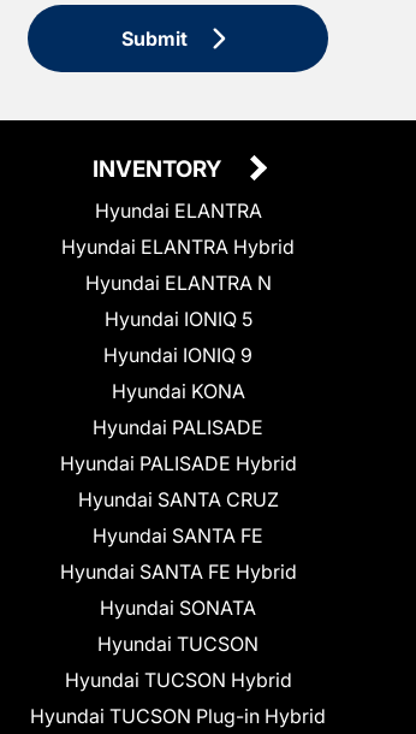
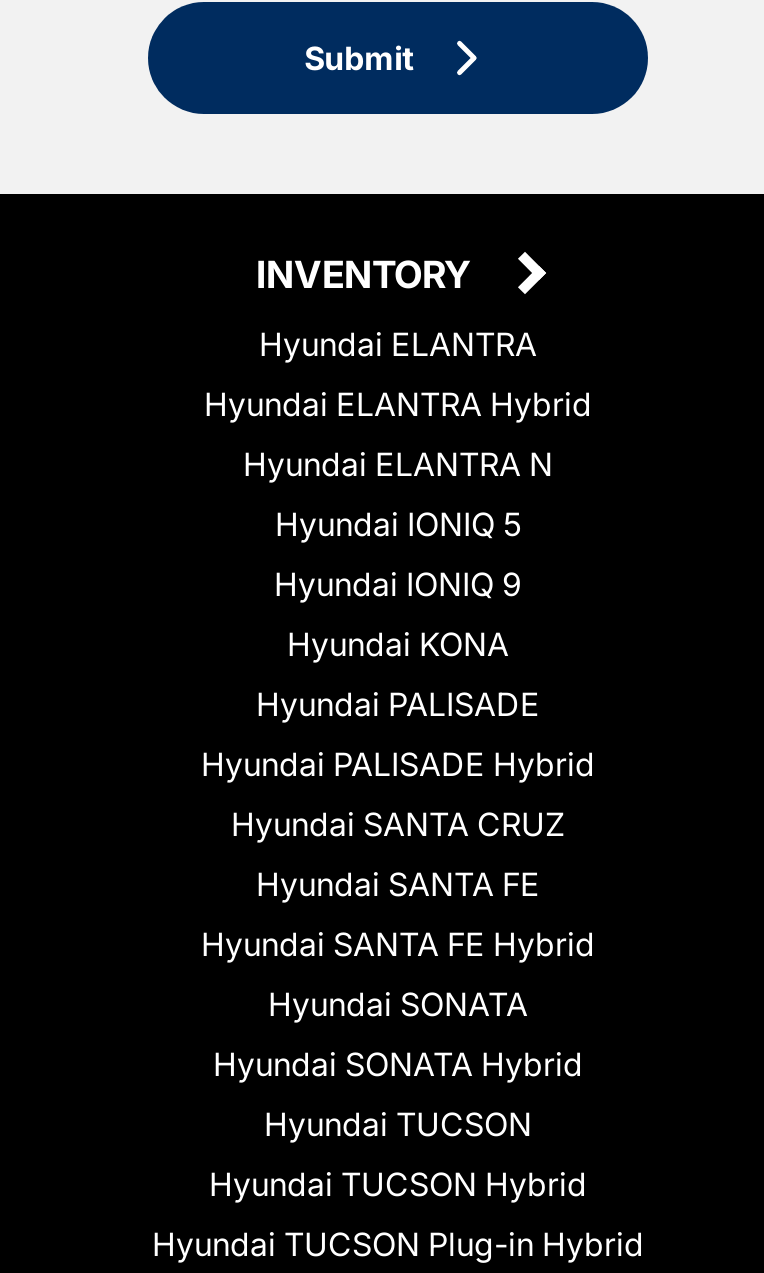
none -> [213,1044,583,1084] Hyundai SONATA Hybrid

